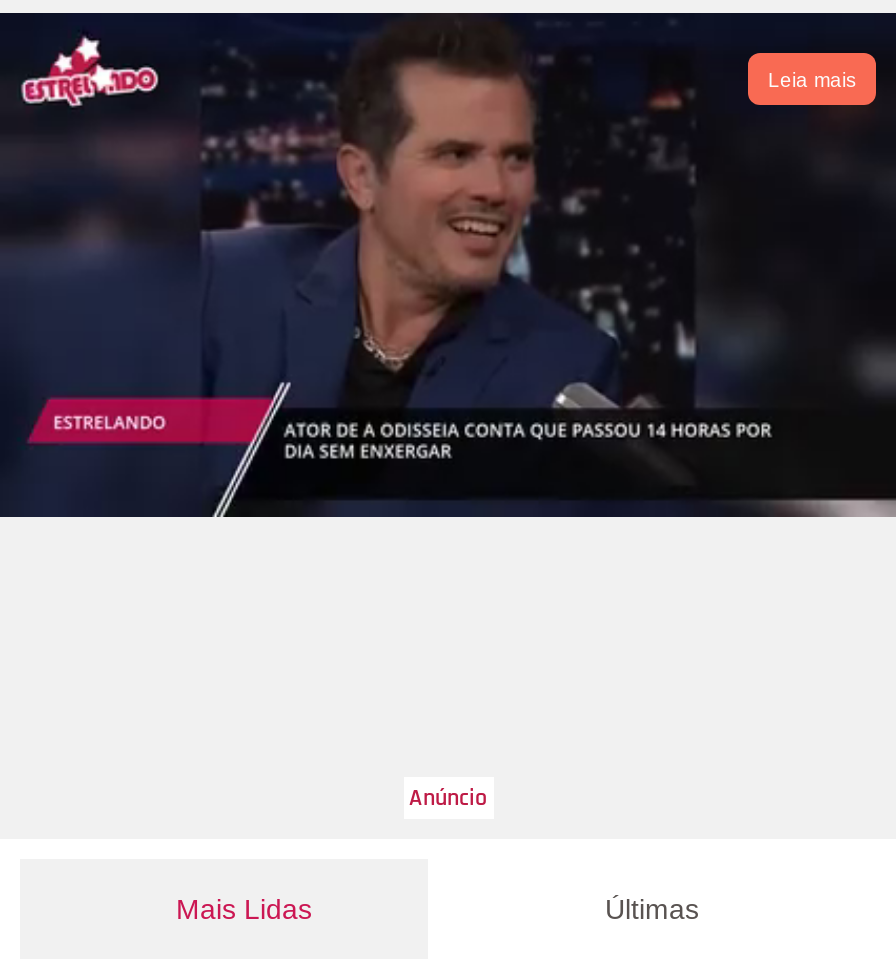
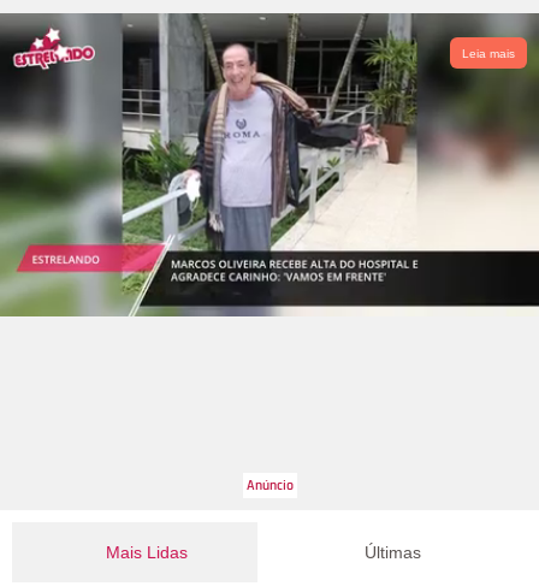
[6,11,890,519] [image] -> [4,13,535,318] [image]

